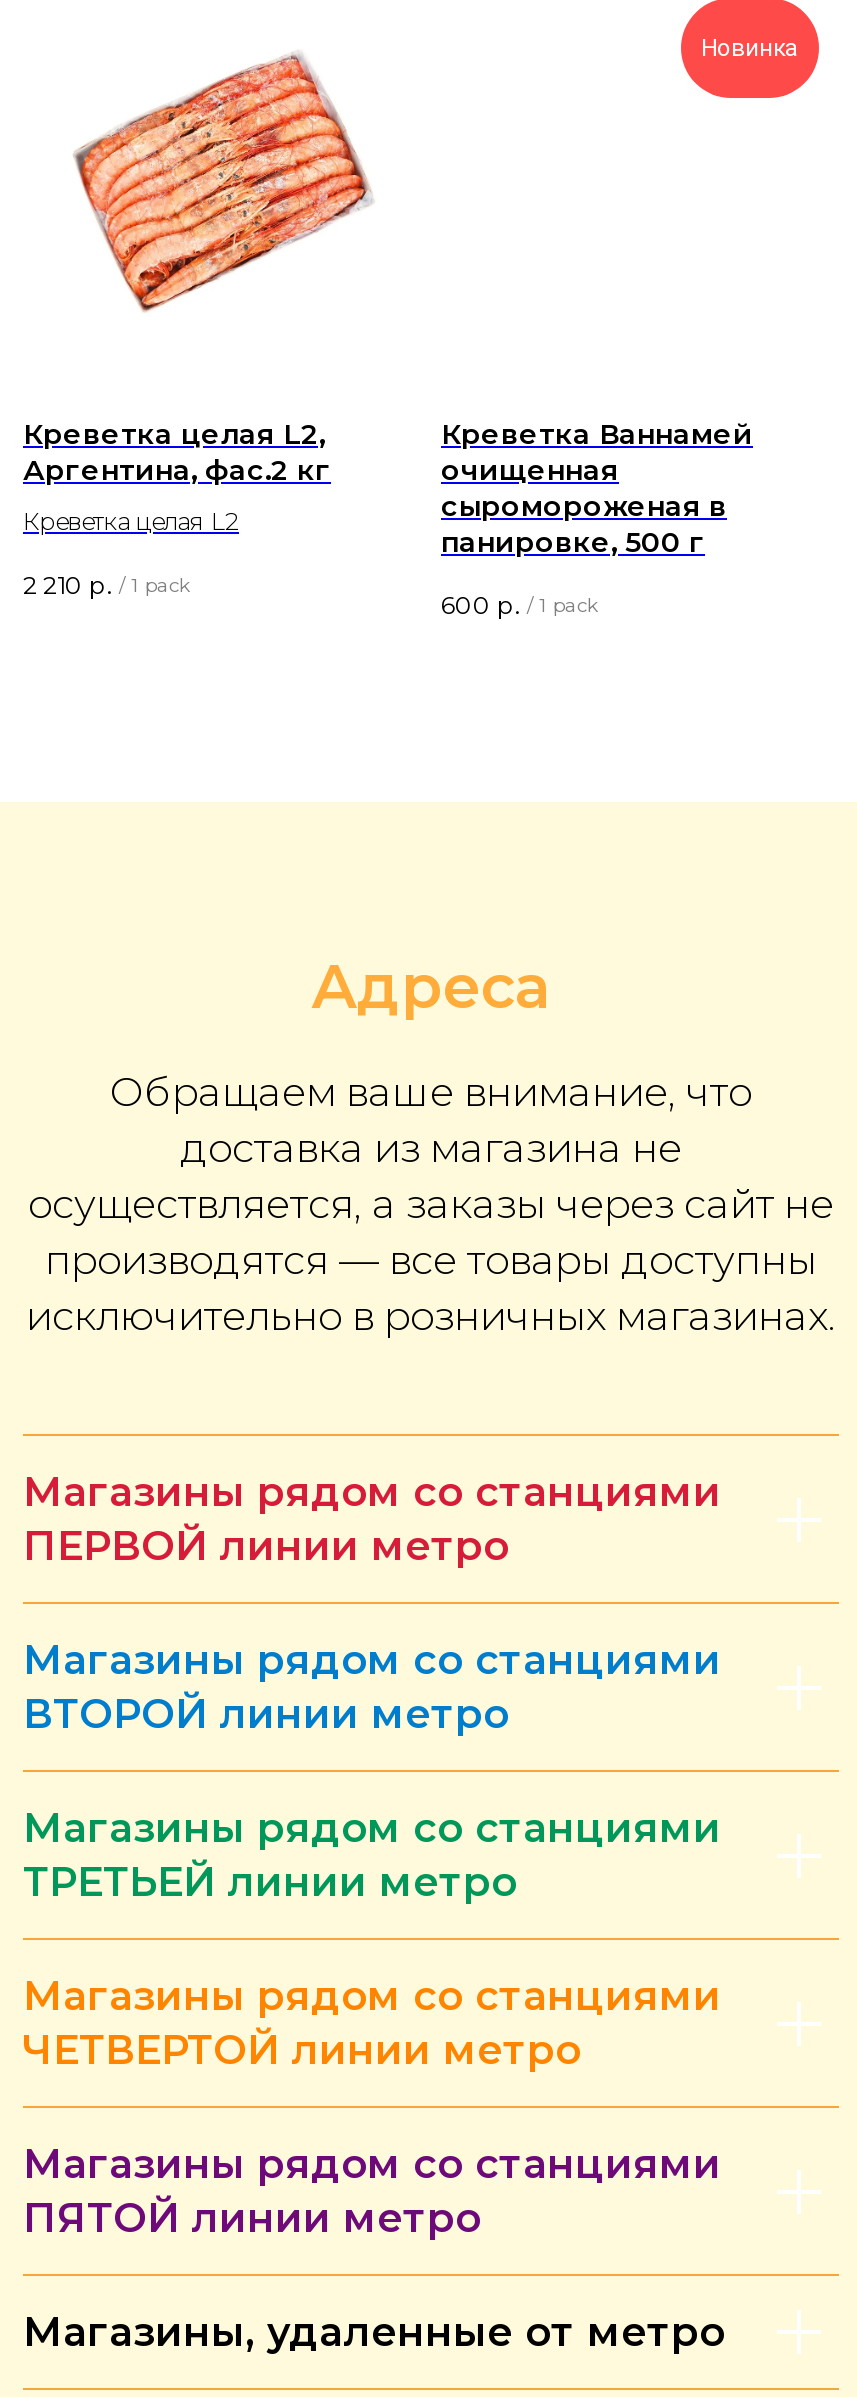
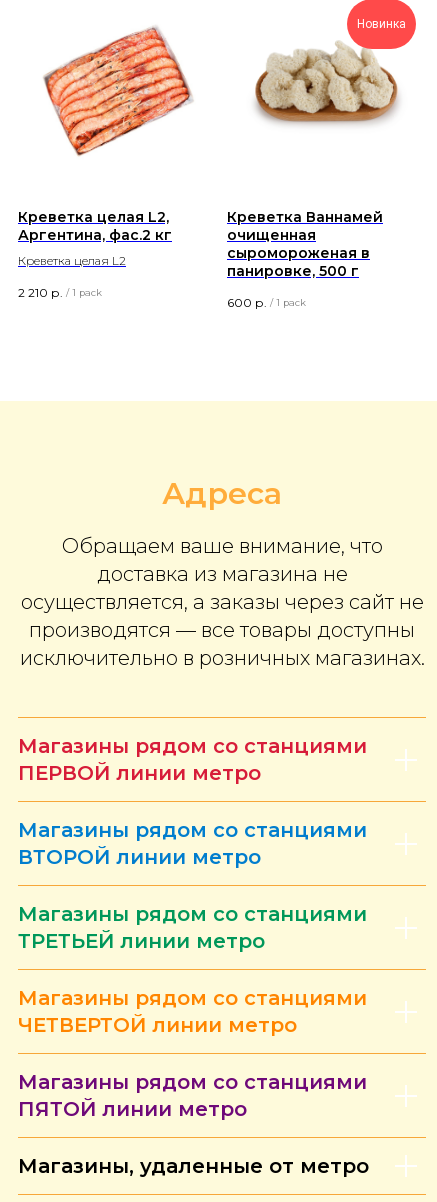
none -> [254,40,400,126] [image]

